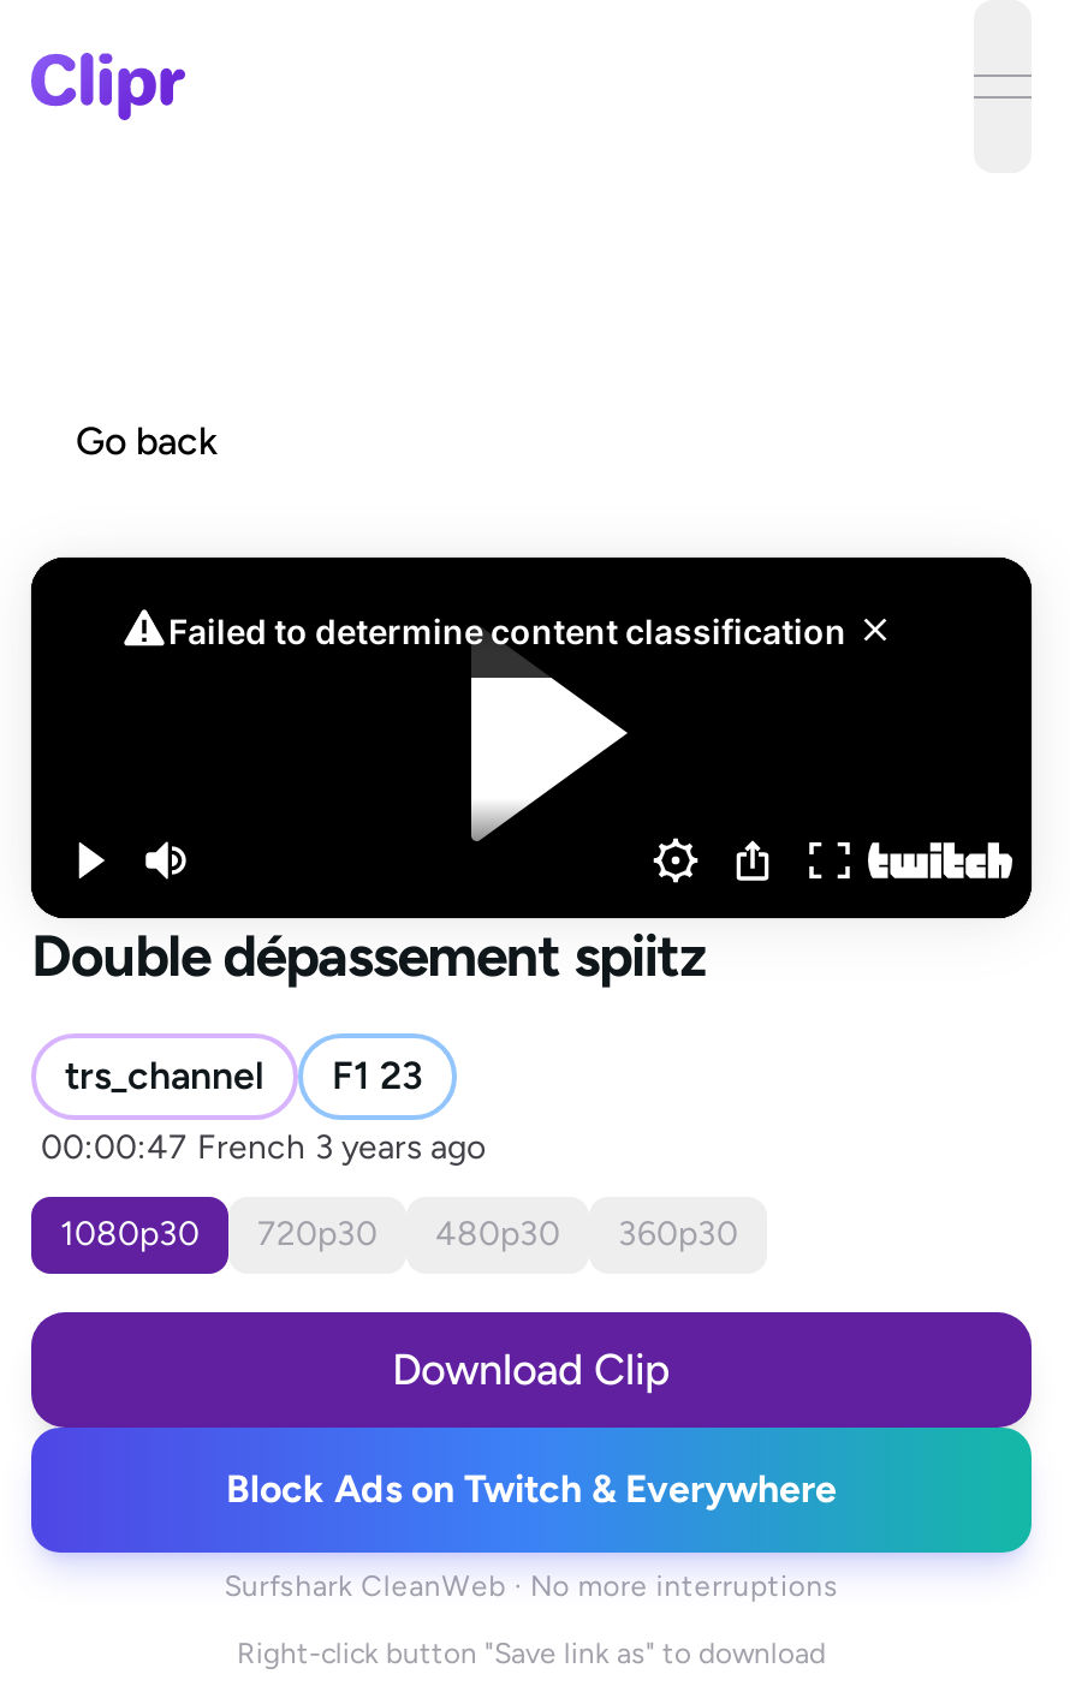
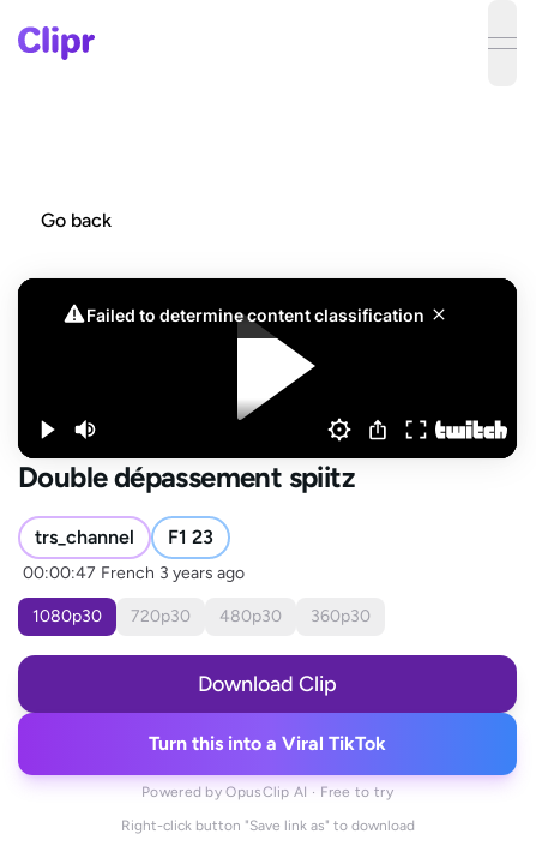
[226,1466,837,1512] Block Ads on Twitch & Everywhere -> [149,732,386,755] Turn this into a Viral TikTok
[224,1569,839,1603] Surfshark CleanWeb · No more interruptions -> [142,784,393,800] Powered by OpusClip AI · Free to try

